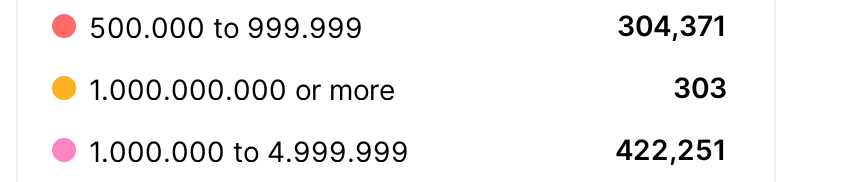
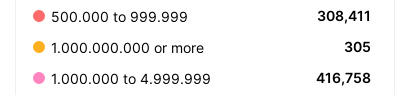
[617,9,727,43] 304,371 -> [316,7,370,24] 308,411
[673,71,727,105] 303 -> [343,38,370,55] 305
[615,133,727,167] 422,251 -> [315,69,370,86] 416,758

